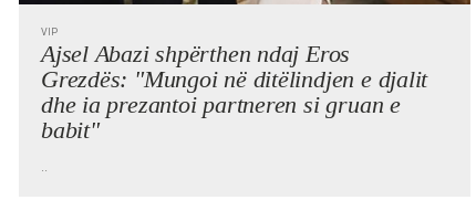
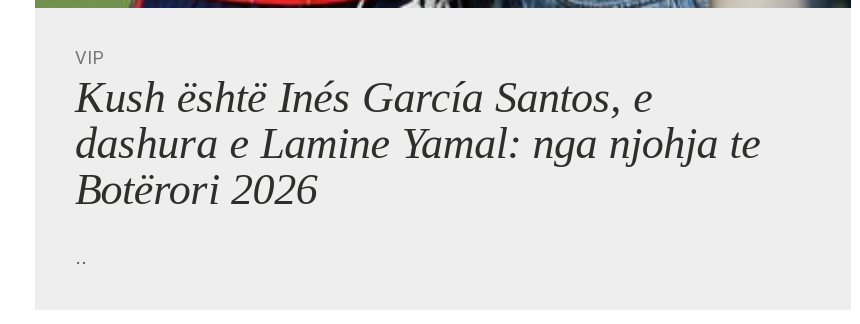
[41,40,428,144] Ajsel Abazi shpërthen ndaj Eros | Grezdës: "Mungoi në ditëlindjen e djalit | dhe ia prezantoi partneren si gruan e | babit" -> [75,72,761,214] Kush është Inés García Santos, e | dashura e Lamine Yamal: nga njohja te | Botërori 2026

